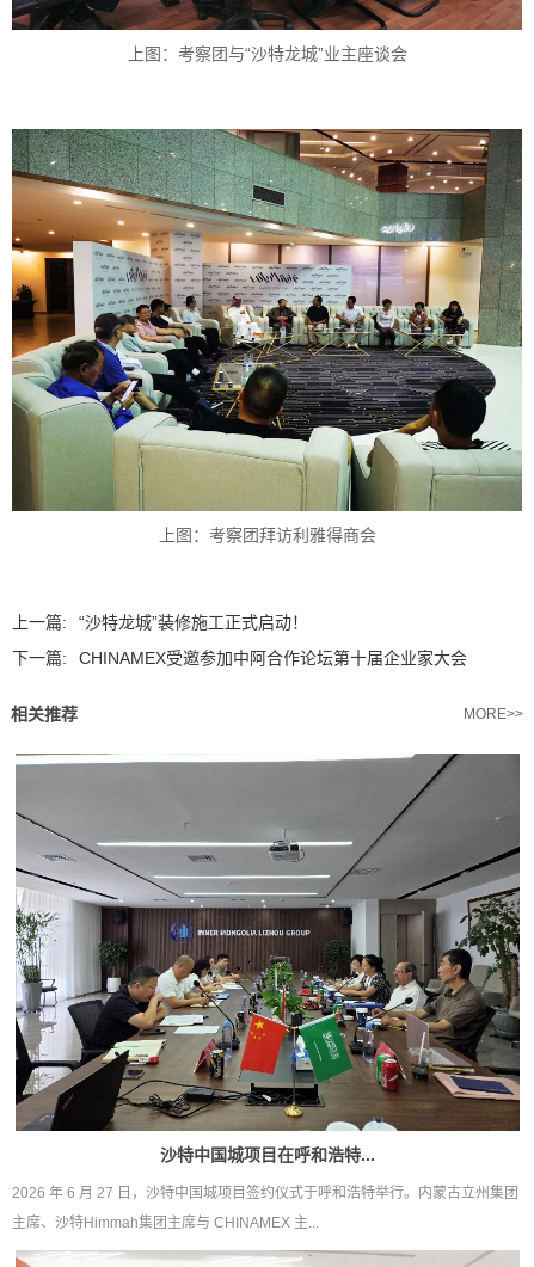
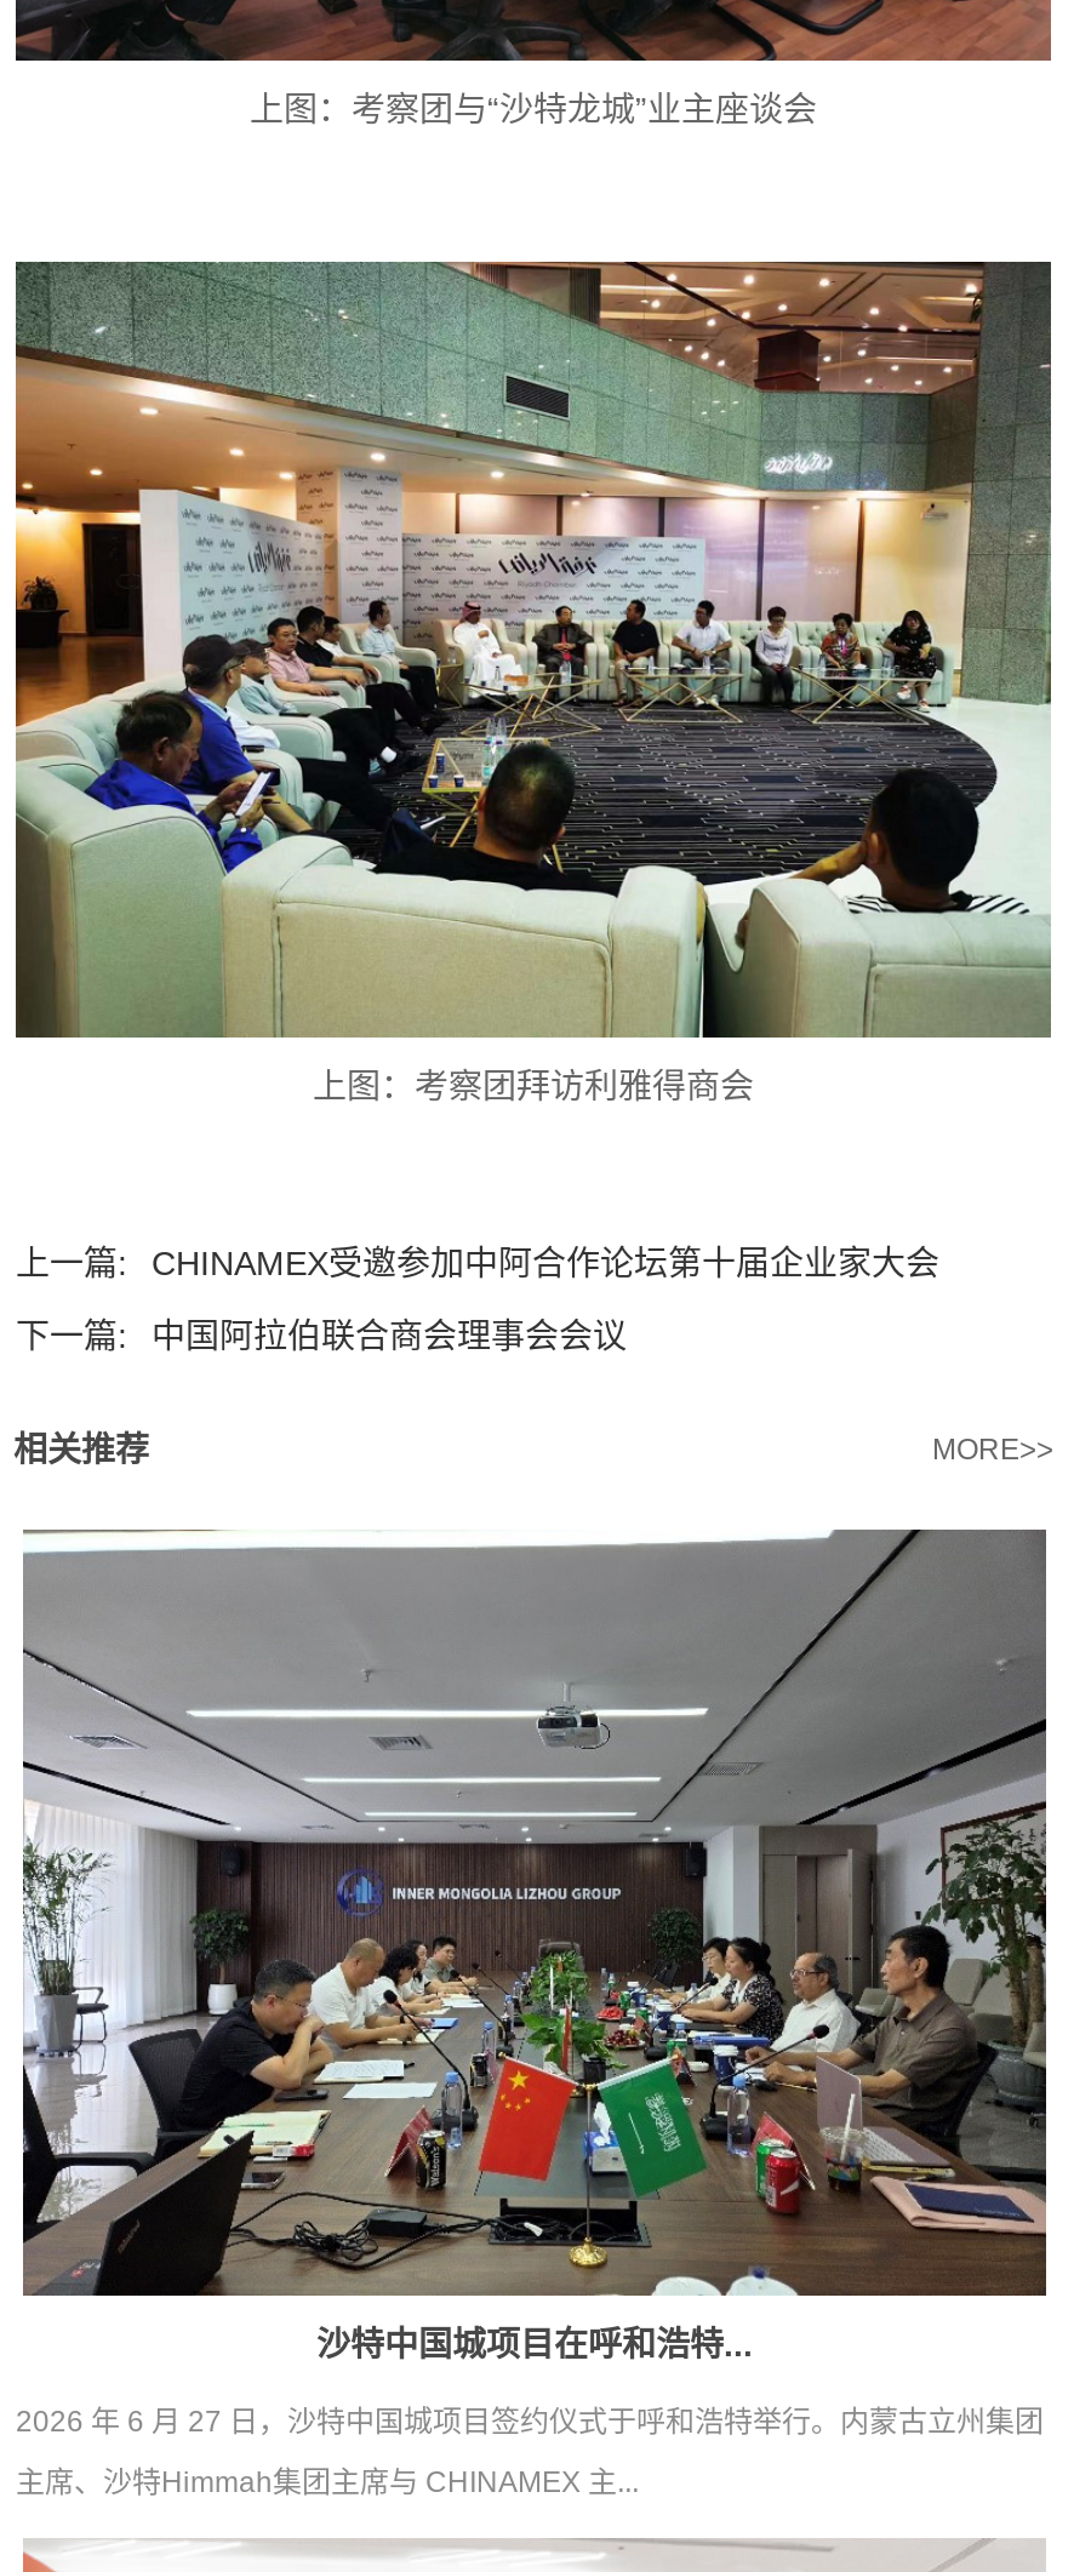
[79,612,308,631] “沙特龙城”装修施工正式启动！ -> none
moved [79,648,467,667] -> [152,1243,939,1282]: CHINAMEX受邀参加中阿合作论坛第十届企业家大会
none -> [152,1316,627,1355] 中国阿拉伯联合商会理事会会议

